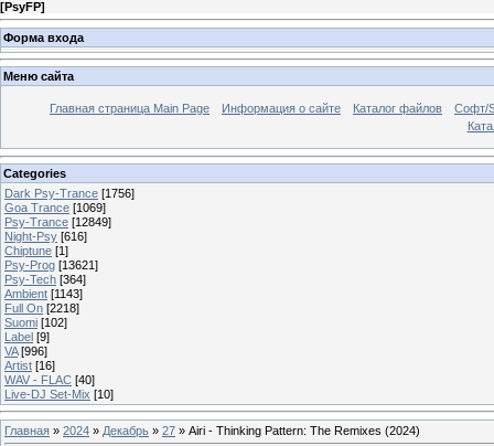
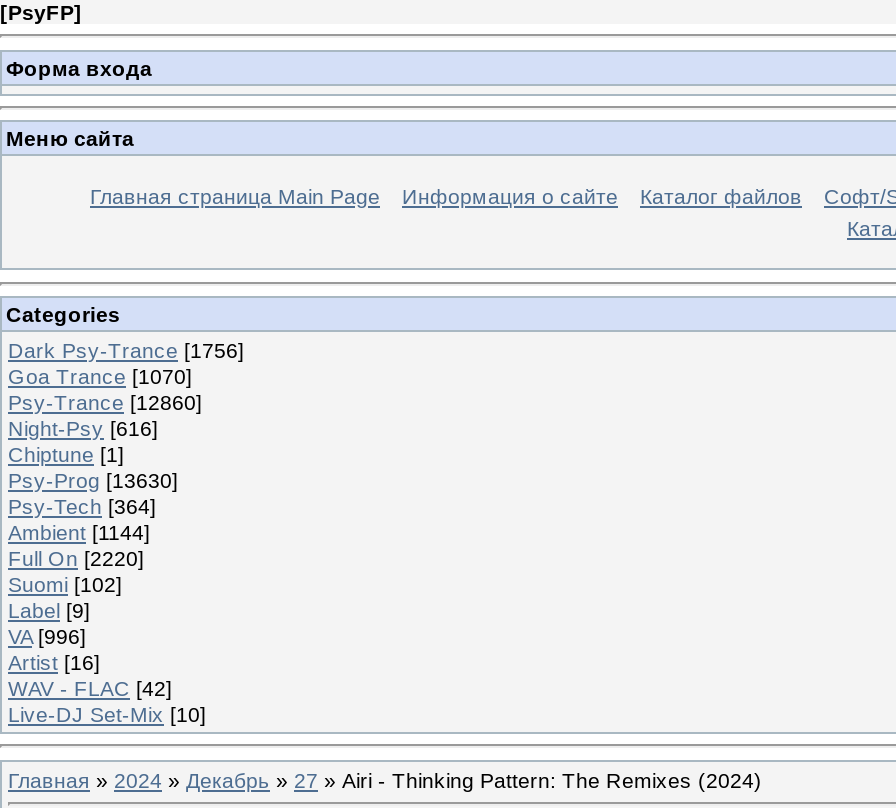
[4,201,106,214] Goa Trance [1069] -> [8,364,192,388] Goa Trance [1070]
[4,215,111,229] Psy-Trance [12849] -> [8,390,202,414] Psy-Trance [12860]
[4,258,98,272] Psy-Prog [13621] -> [8,468,178,492] Psy-Prog [13630]
[4,287,83,300] Ambient [1143] -> [8,520,150,544] Ambient [1144]
[4,301,79,315] Full On [2218] -> [8,546,144,570] Full On [2220]
[4,373,95,386] WAV - FLAC [40] -> [8,676,172,700] WAV - FLAC [42]

